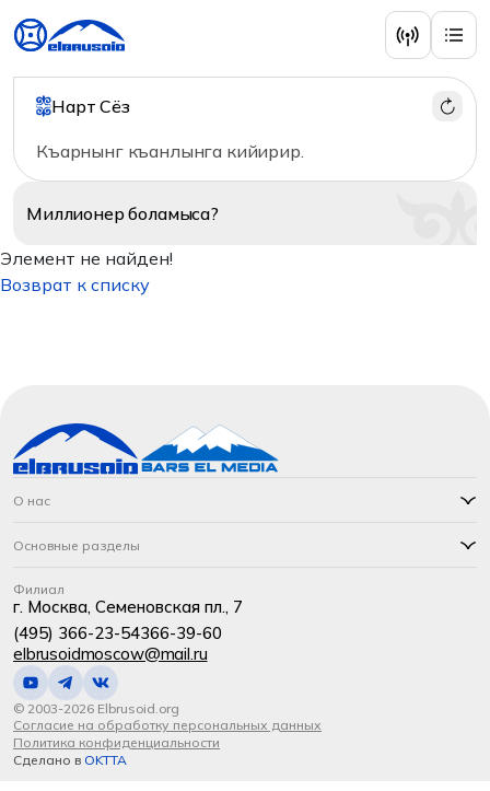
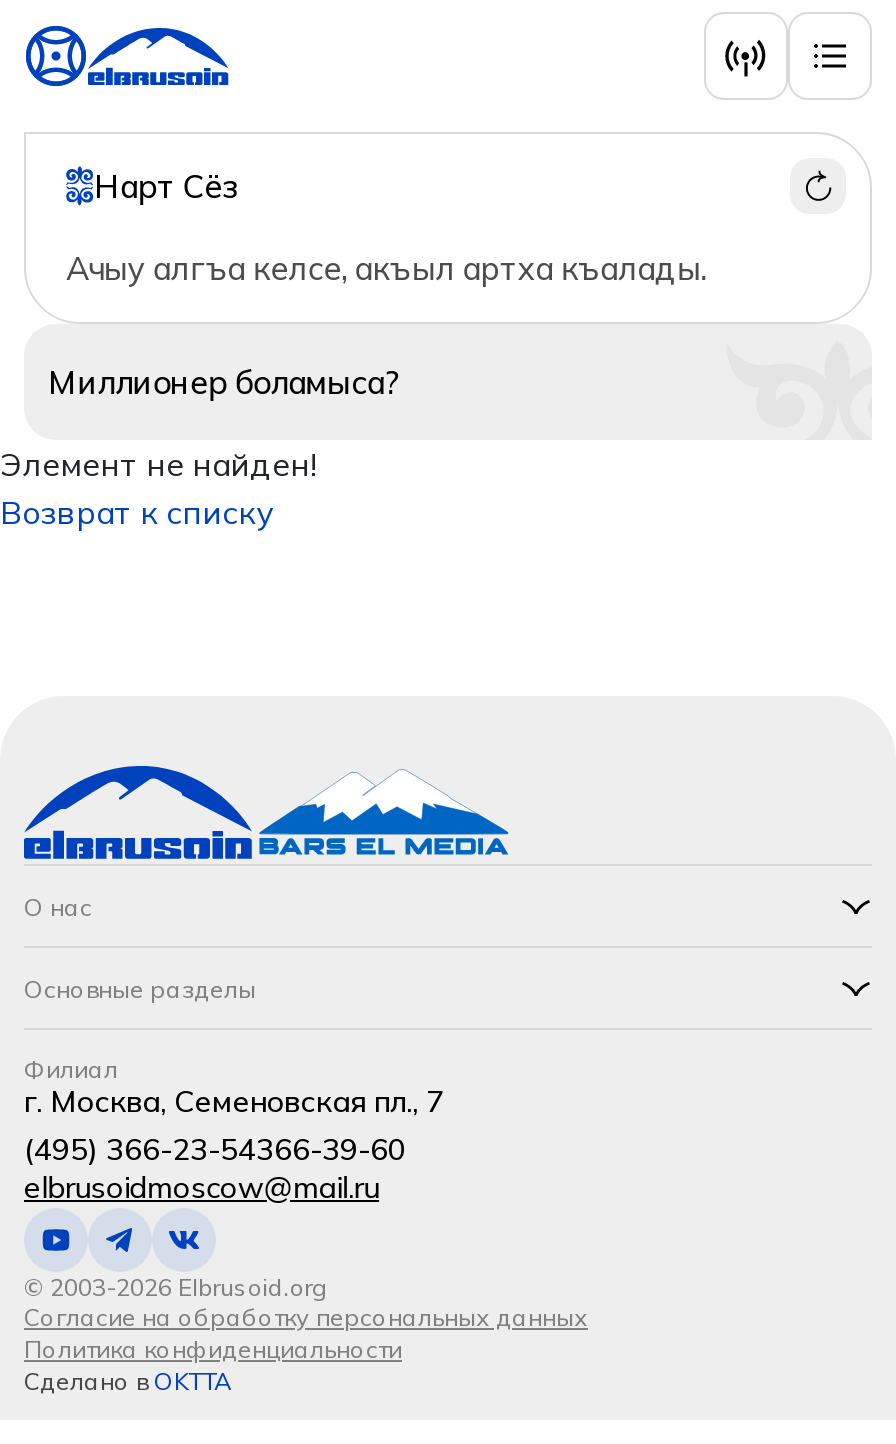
[36,140,304,162] Къарнынг къанлынга кийирир. -> [66,248,706,288] Ачыу алгъа келсе, акъыл артха къалады.

